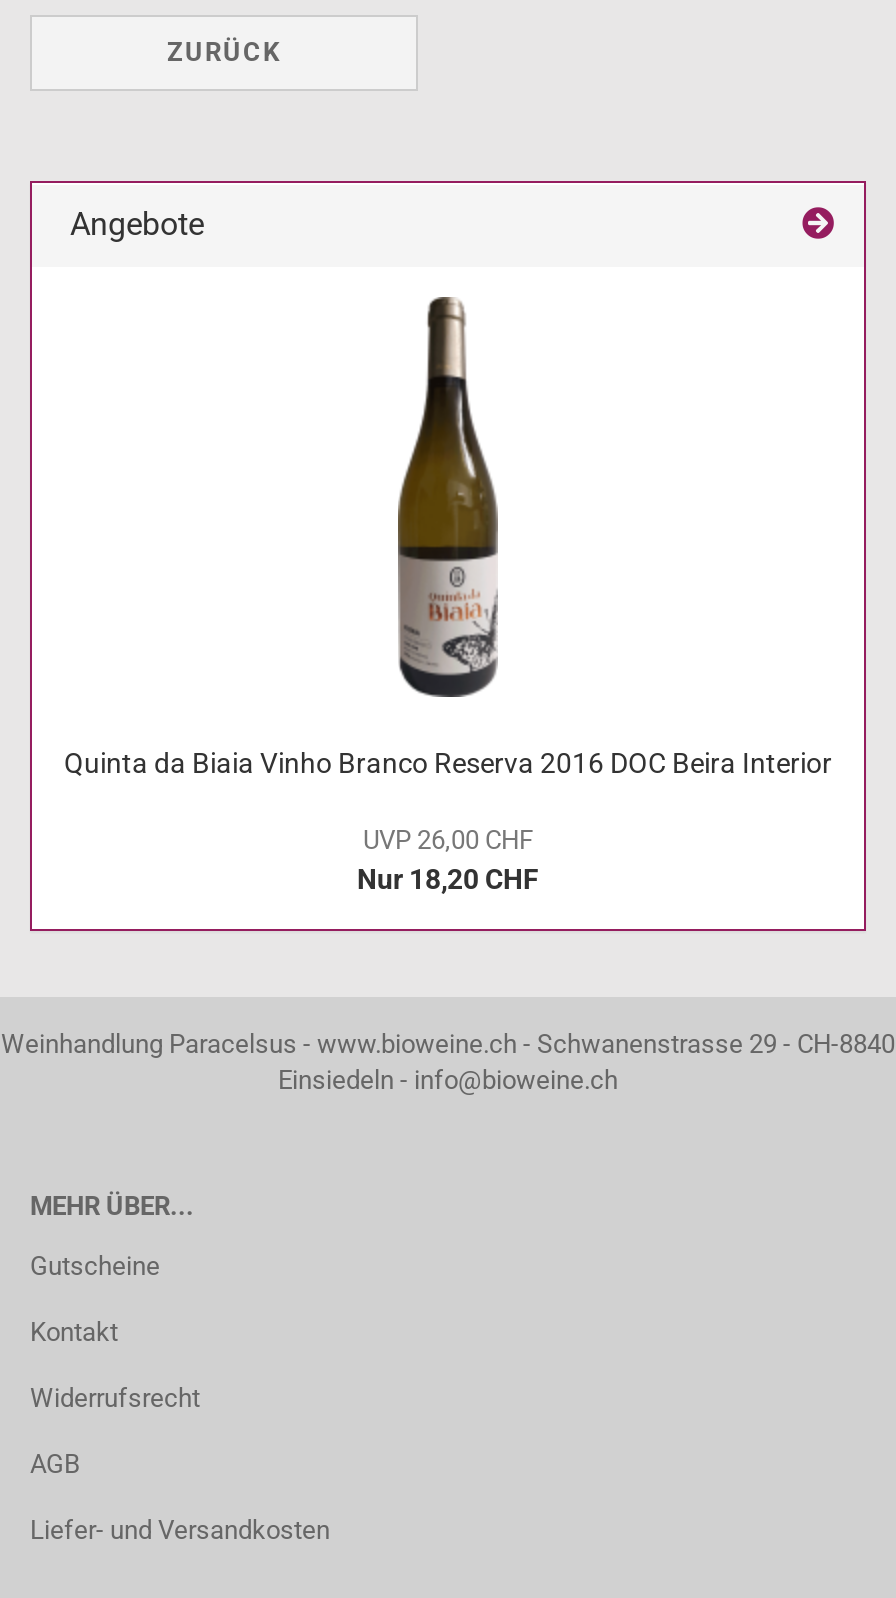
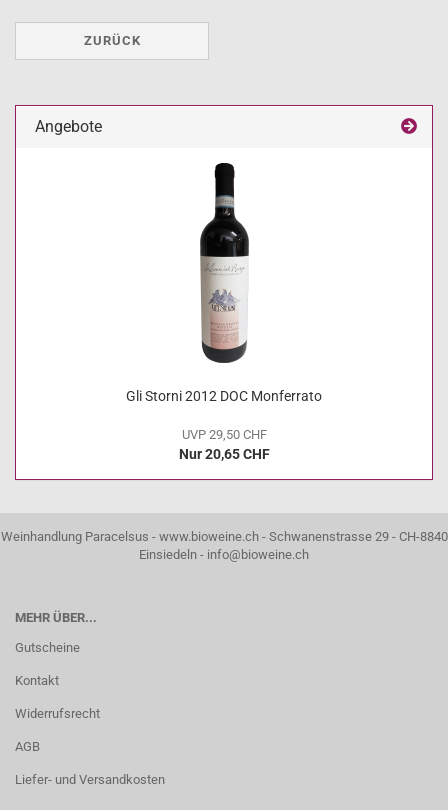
[64,295,832,779] [image] | Quinta da Biaia Vinho Branco Reserva 2016 DOC Beira Interior -> [126,163,322,404] [image] | Gli Storni 2012 DOC Monferrato
[357,825,539,895] UVP 26,00 CHF | Nur 18,20 CHF -> [178,427,269,462] UVP 29,50 CHF | Nur 20,65 CHF

